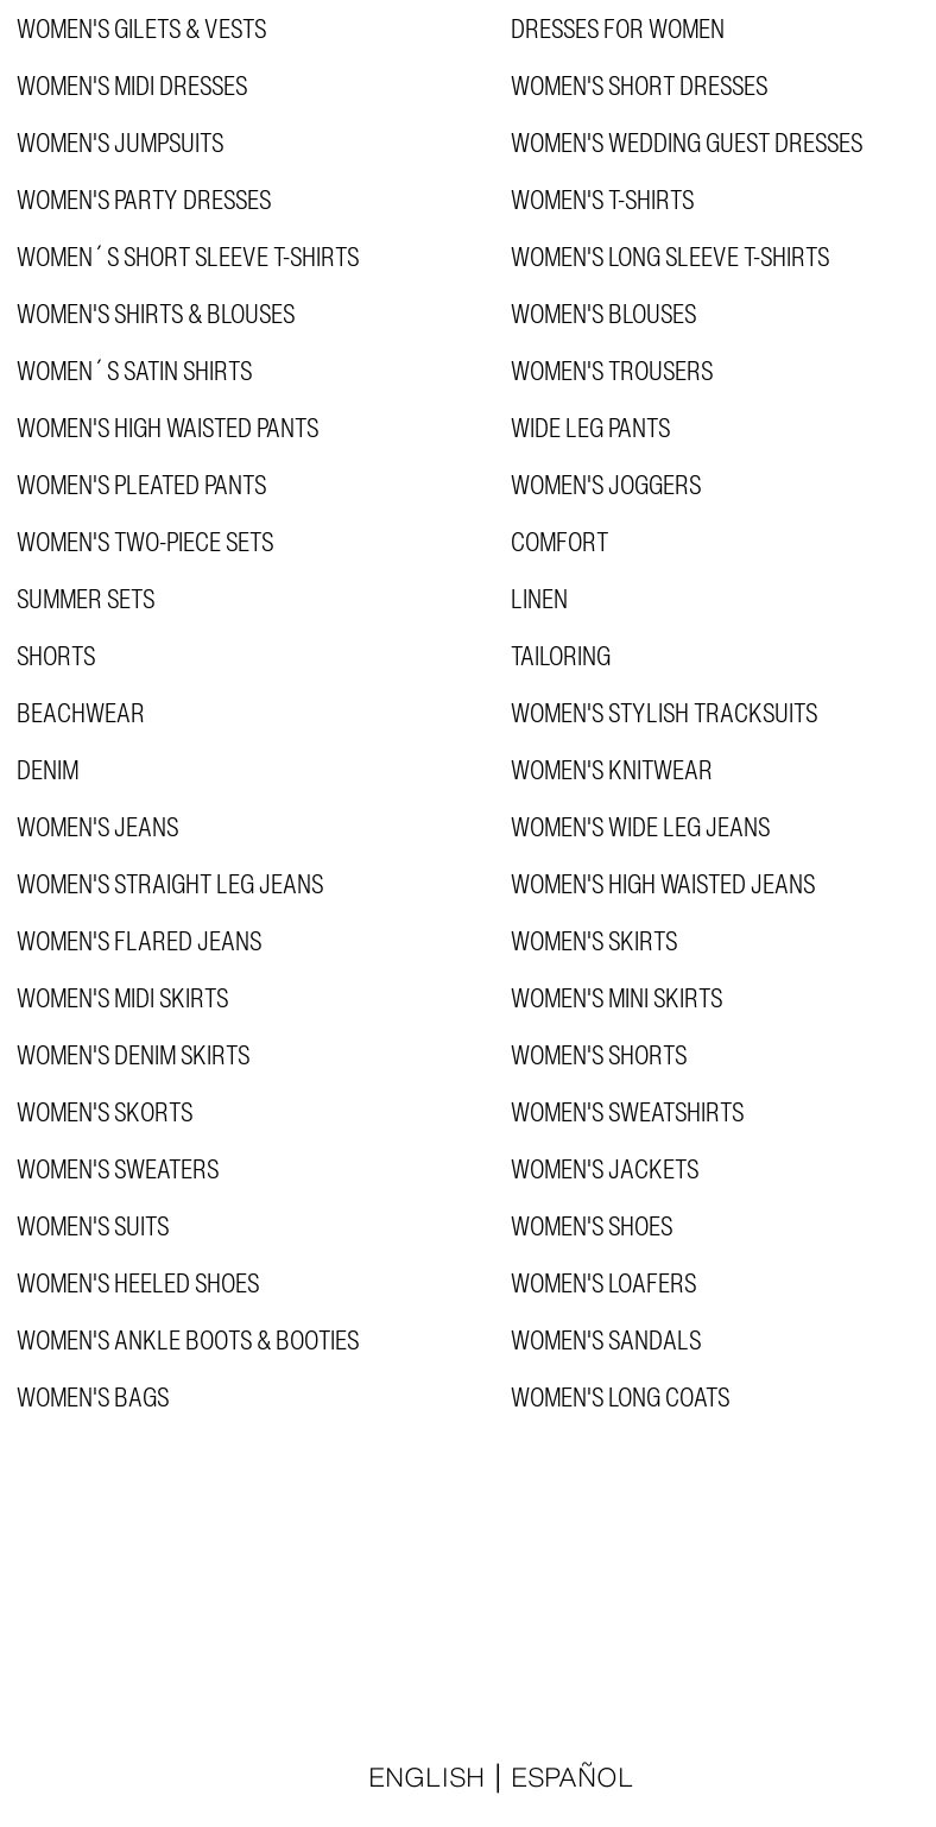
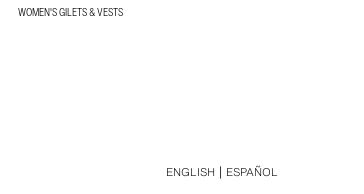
[17,10,862,1416] DRESSES FOR WOMEN | WOMEN'S MIDI DRESSES | WOMEN'S SHORT DRESSES | WOMEN'S JUMPSUITS | WOMEN'S WEDDING GUEST DRESSES | WOMEN'S PARTY DRESSES | WOMEN'S T-SHIRTS | WOMEN´S SHORT SLEEVE T-SHIRTS | WOMEN'S LONG SLEEVE T-SHIRTS | WOMEN'S SHIRTS & BLOUSES | WOMEN'S BLOUSES | WOMEN´S SATIN SHIRTS | WOMEN'S TROUSERS | WOMEN'S HIGH WAISTED PANTS | WIDE LEG PANTS | WOMEN'S PLEATED PANTS | WOMEN'S JOGGERS | WOMEN'S TWO-PIECE SETS | COMFORT | SUMMER SETS | LINEN | SHORTS | TAILORING | BEACHWEAR | WOMEN'S STYLISH TRACKSUITS | DENIM | WOMEN'S KNITWEAR | WOMEN'S JEANS | WOMEN'S WIDE LEG JEANS | WOMEN'S STRAIGHT LEG JEANS | WOMEN'S HIGH WAISTED JEANS | WOMEN'S FLARED JEANS | WOMEN'S SKIRTS | WOMEN'S MIDI SKIRTS | WOMEN'S MINI SKIRTS | WOMEN'S DENIM SKIRTS | WOMEN'S SHORTS | WOMEN'S SKORTS | WOMEN'S SWEATSHIRTS | WOMEN'S SWEATERS | WOMEN'S JACKETS | WOMEN'S SUITS | WOMEN'S SHOES | WOMEN'S HEELED SHOES | WOMEN'S LOAFERS | WOMEN'S ANKLE BOOTS & BOOTIES | WOMEN'S SANDALS | WOMEN'S BAGS | WOMEN'S LONG COATS -> none

